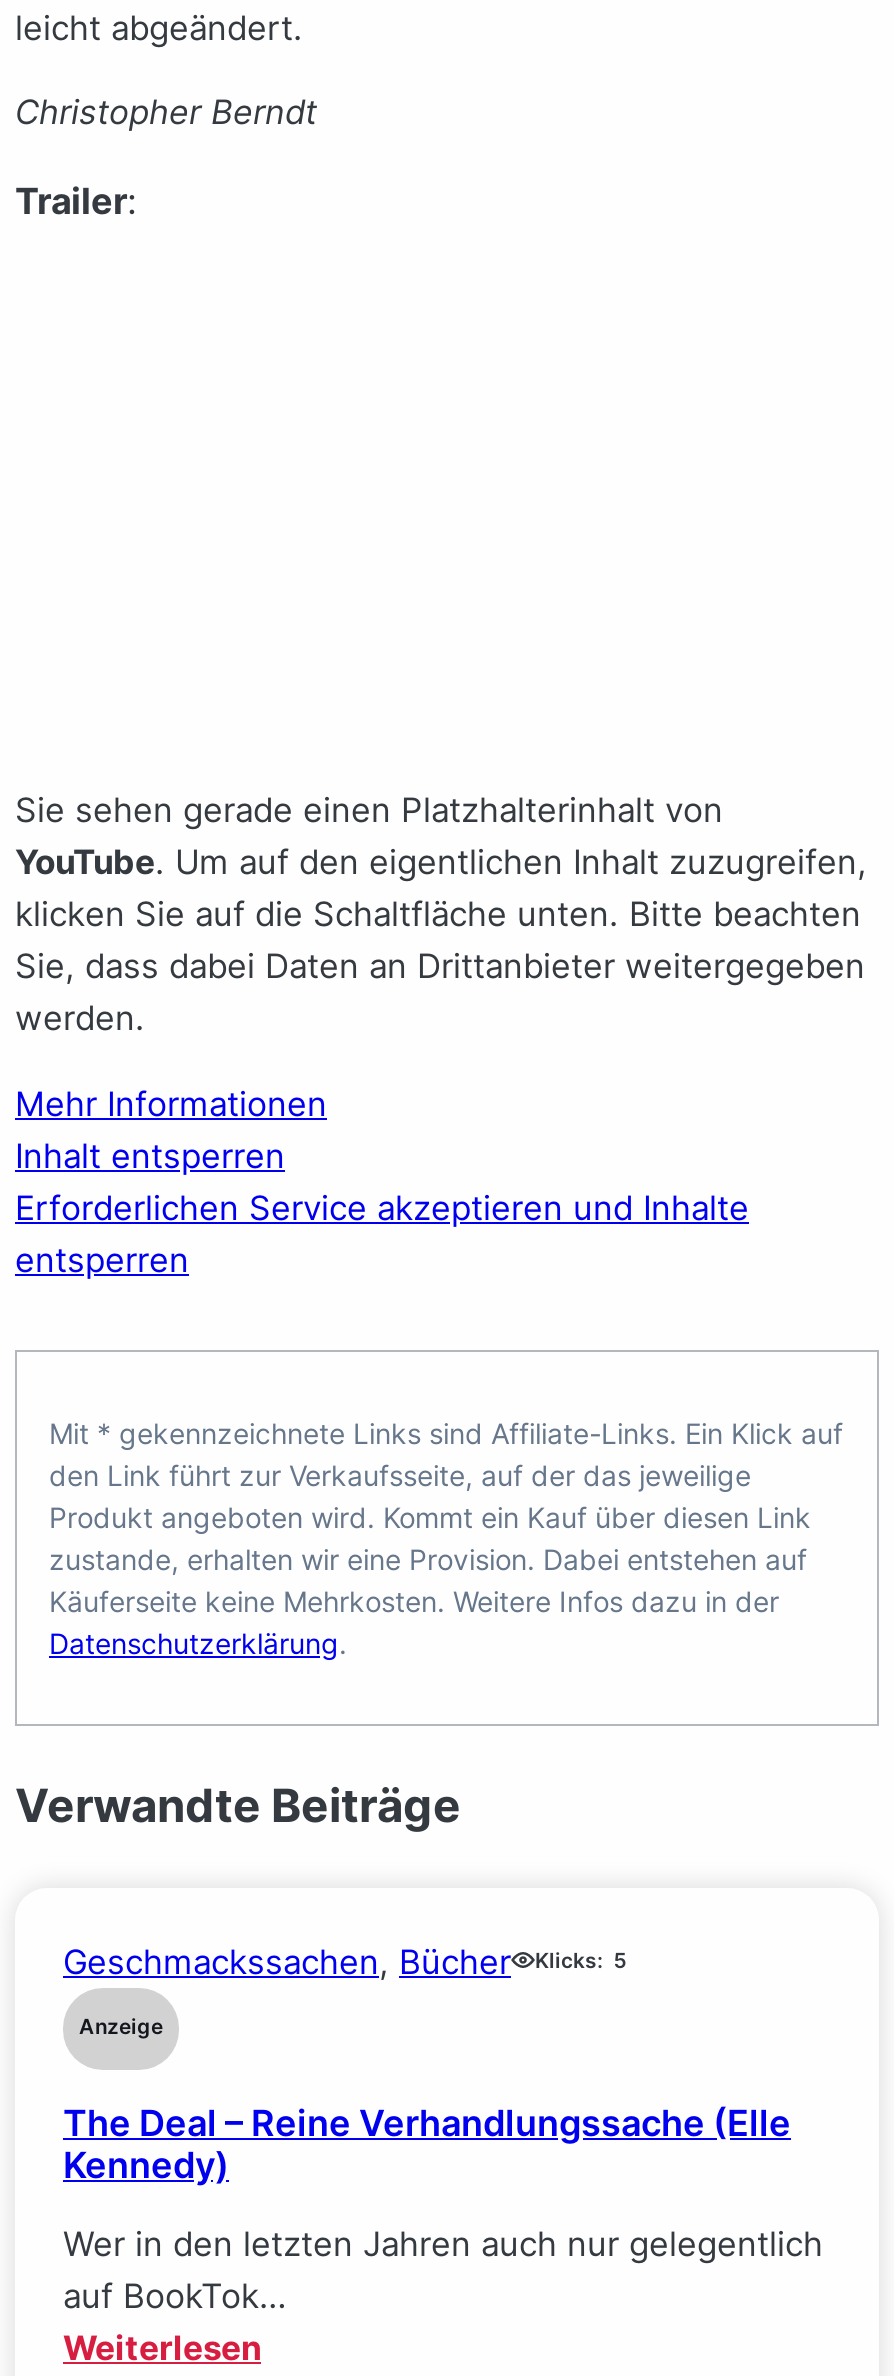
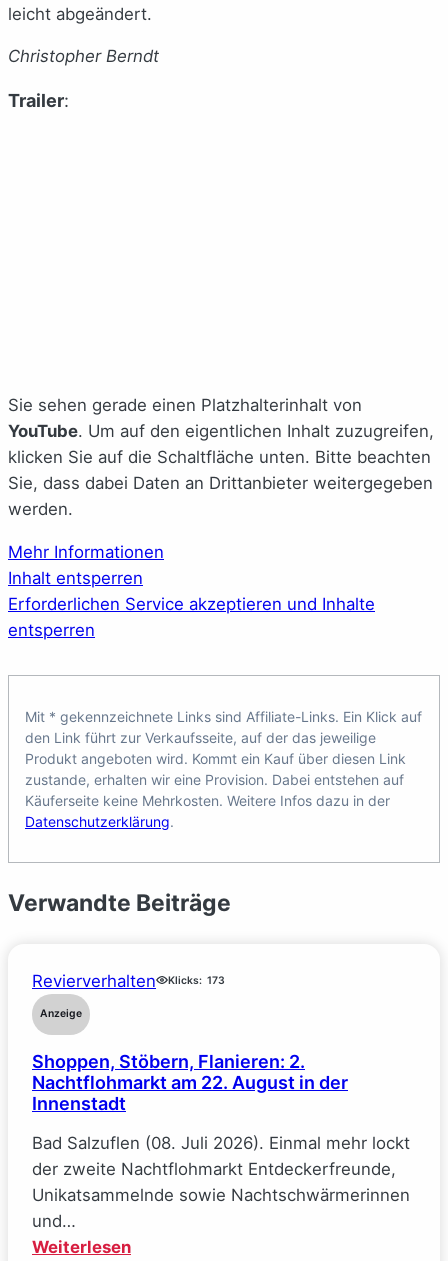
[63,1941,627,1981] Geschmackssachen, Bücher | Klicks: 5 -> [32,971,225,991] Revierverhalten | Klicks: 173
[63,2102,791,2186] The Deal – Reine Verhandlungssache (Elle | Kennedy) -> [32,1051,348,1114] Shoppen, Stöbern, Flanieren: 2. | Nachtflohmarkt am 22. August in der | Innenstadt
[63,2224,823,2316] Wer in den letzten Jahren auch nur gelegentlich | auf BookTok… -> [32,1133,410,1231] Bad Salzuflen (08. Juli 2026). Einmal mehr lockt | der zweite Nachtflohmarkt Entdeckerfreunde, | Unikatsammelnde sowie Nachtschwärmerinnen | und…

